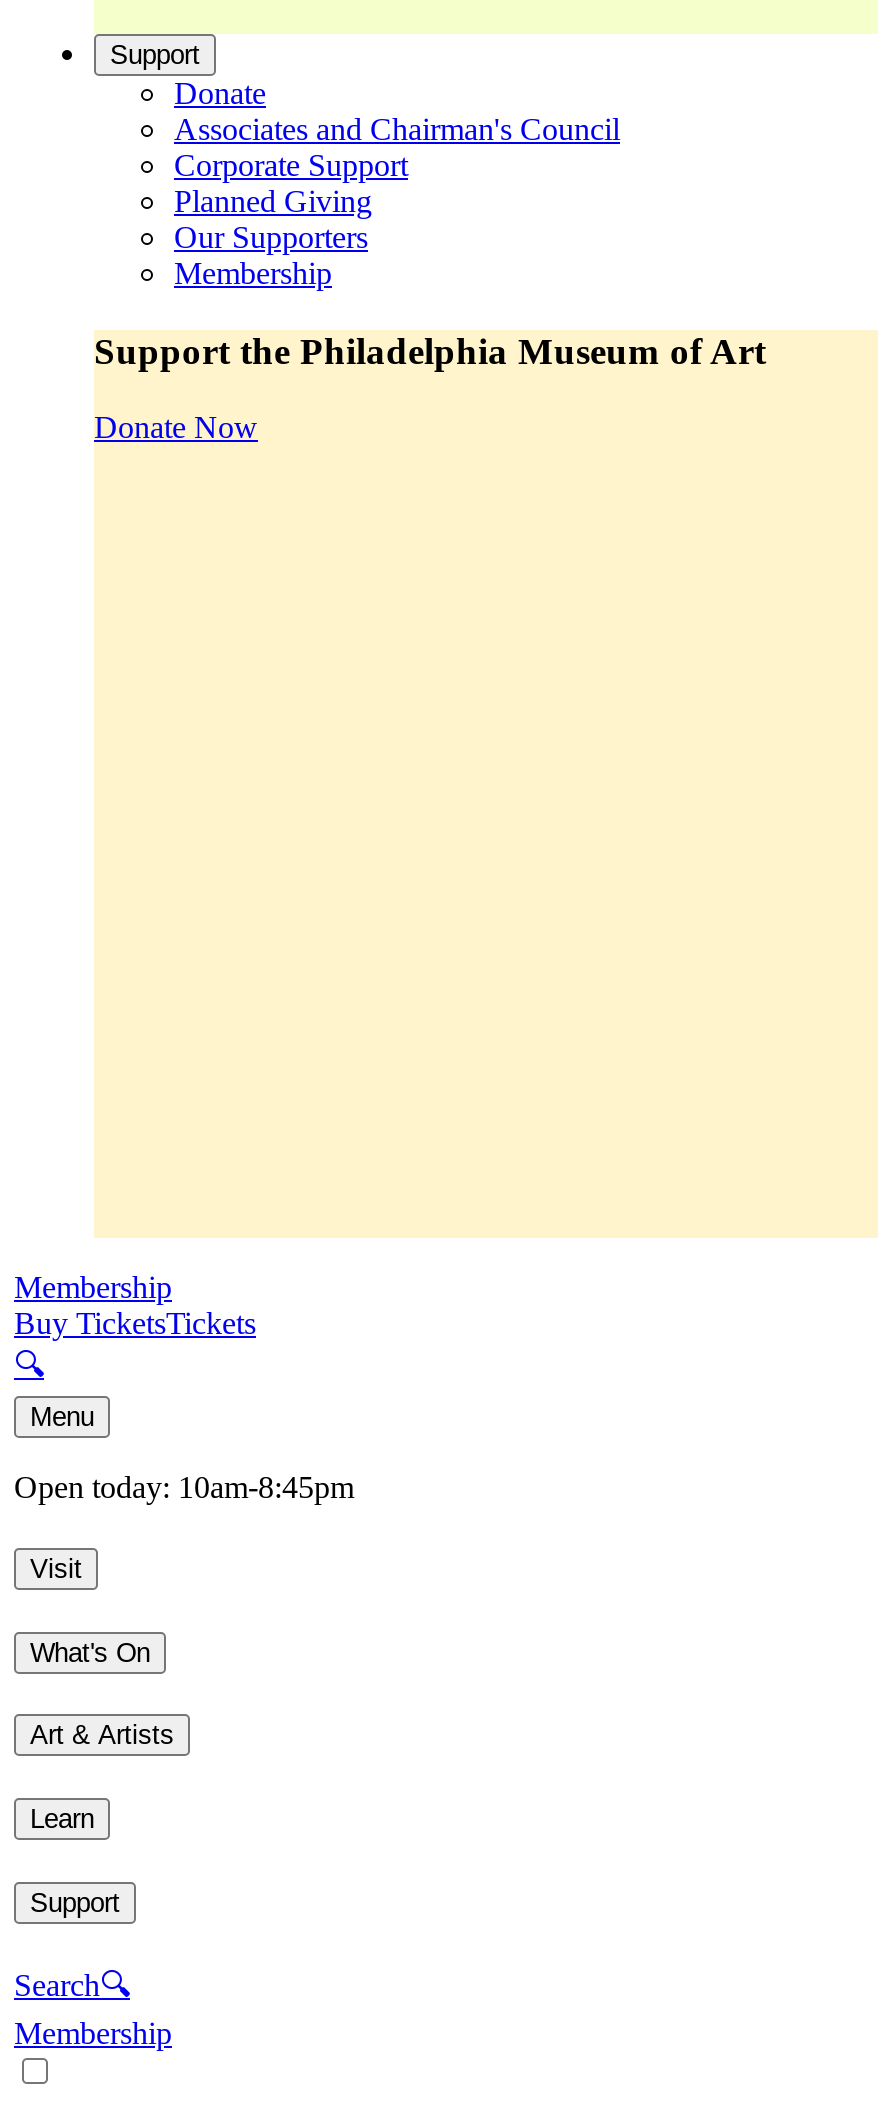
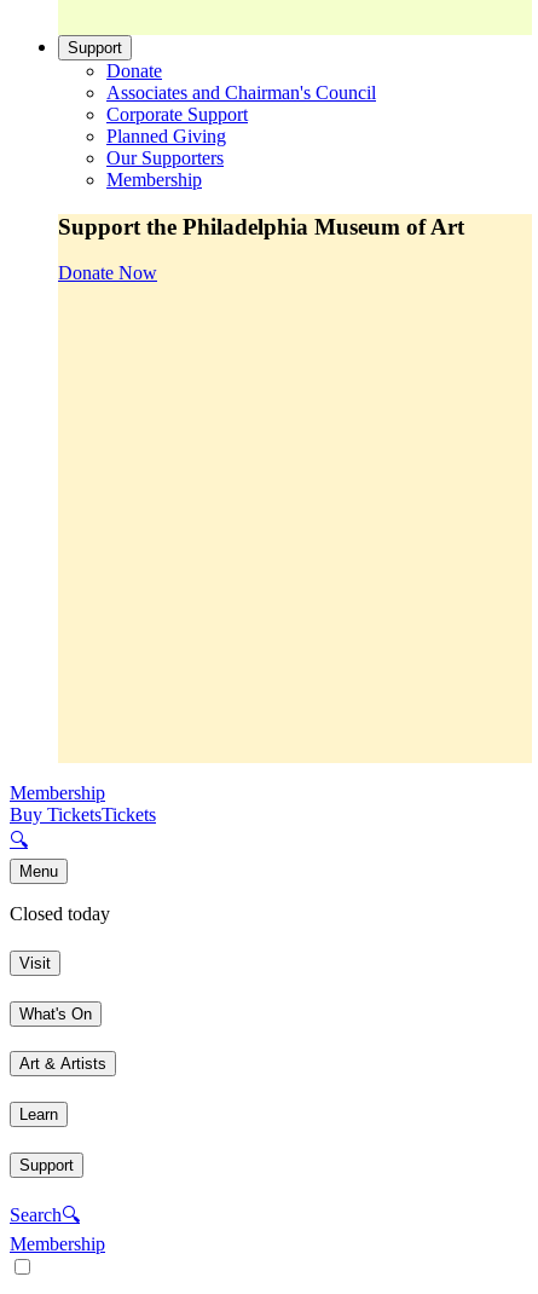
[14,1471,354,1505] Open today: 10am-8:45pm -> [10,904,110,924] Closed today

